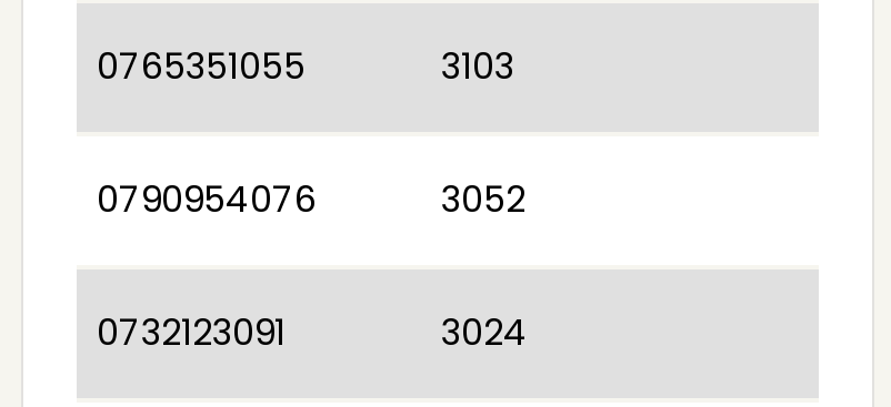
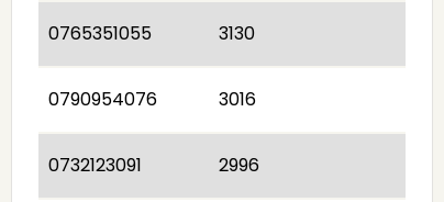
[441,41,514,92] 3103 -> [219,21,255,46] 3130
[441,174,525,225] 3052 -> [219,87,256,112] 3016
[441,307,528,358] 3024 -> [219,153,259,178] 2996

